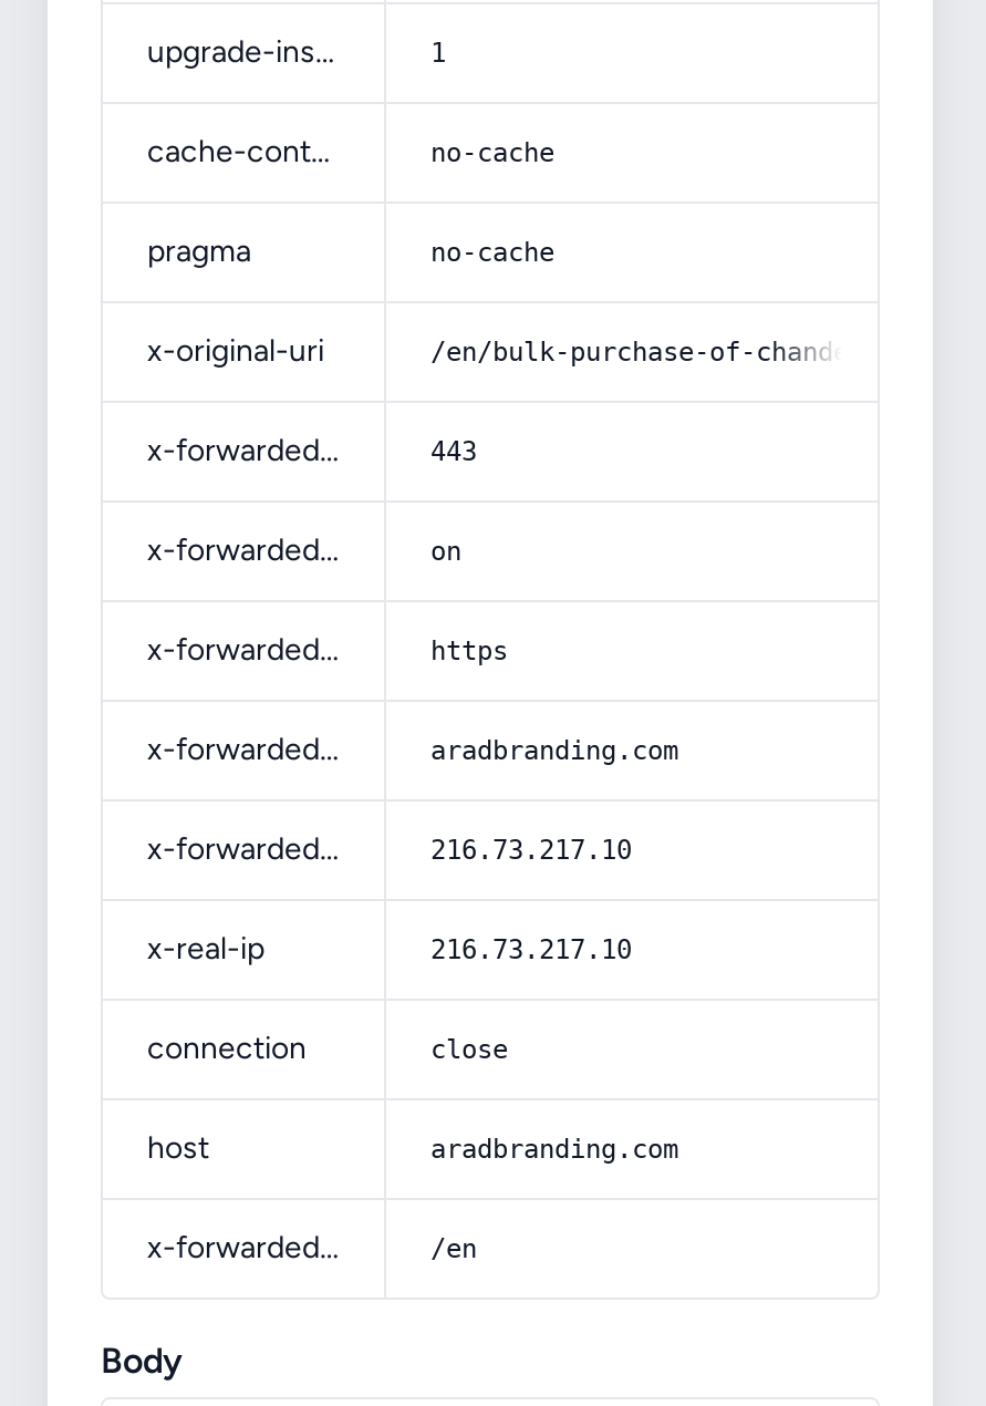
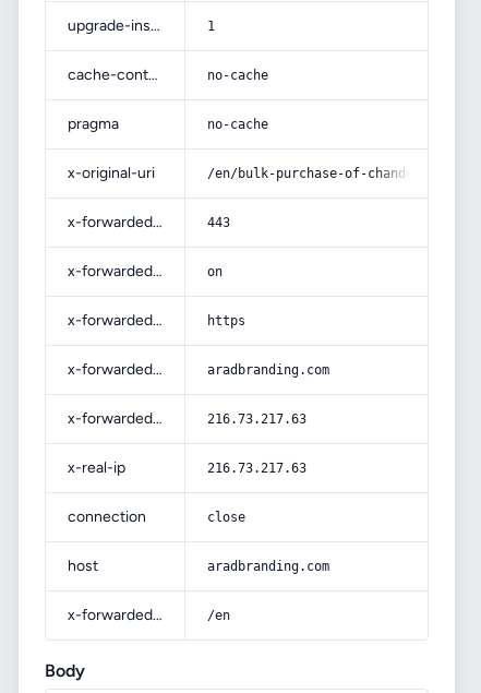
[430,835,632,866] 216.73.217.10 -> [207,411,306,427] 216.73.217.63
[430,934,632,965] 216.73.217.10 -> [207,461,306,476] 216.73.217.63

